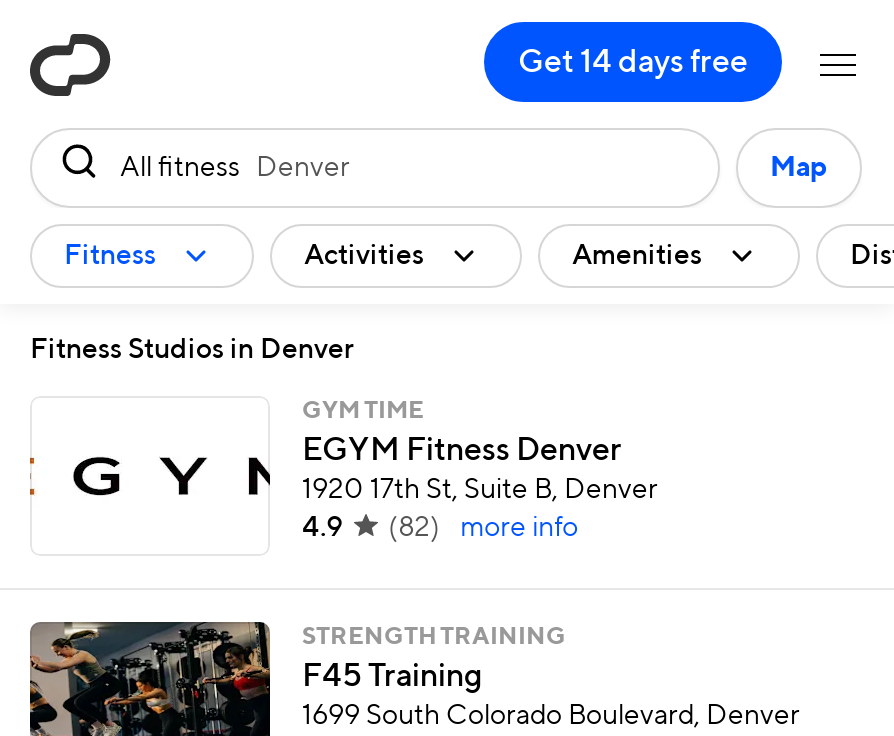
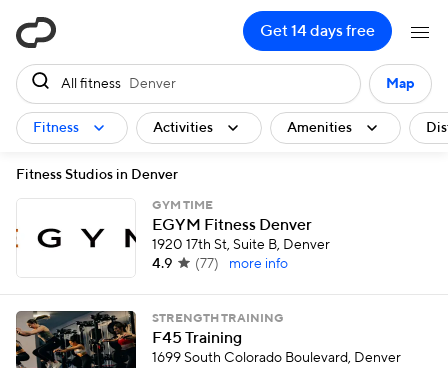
[302,514,578,542] 4.9 (82) more info -> [152,257,288,271] 4.9 (77) more info

